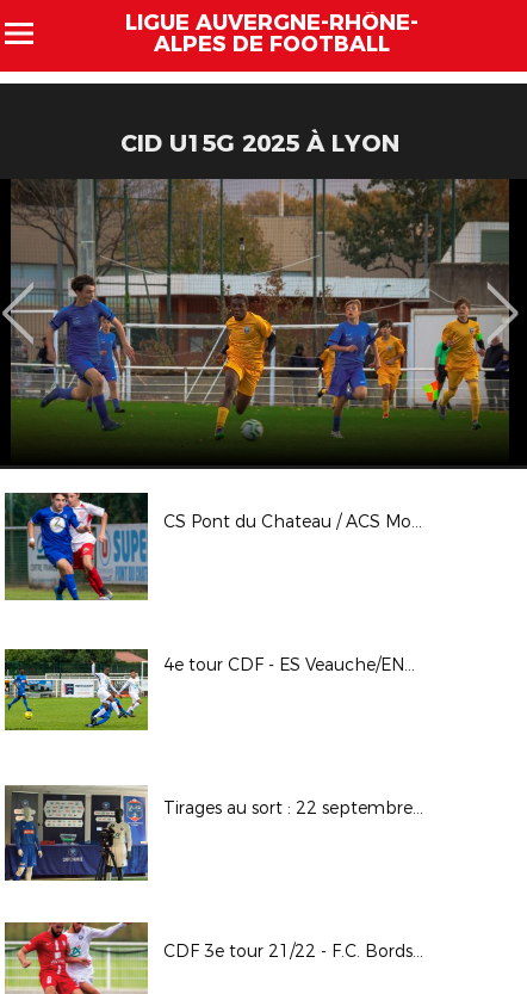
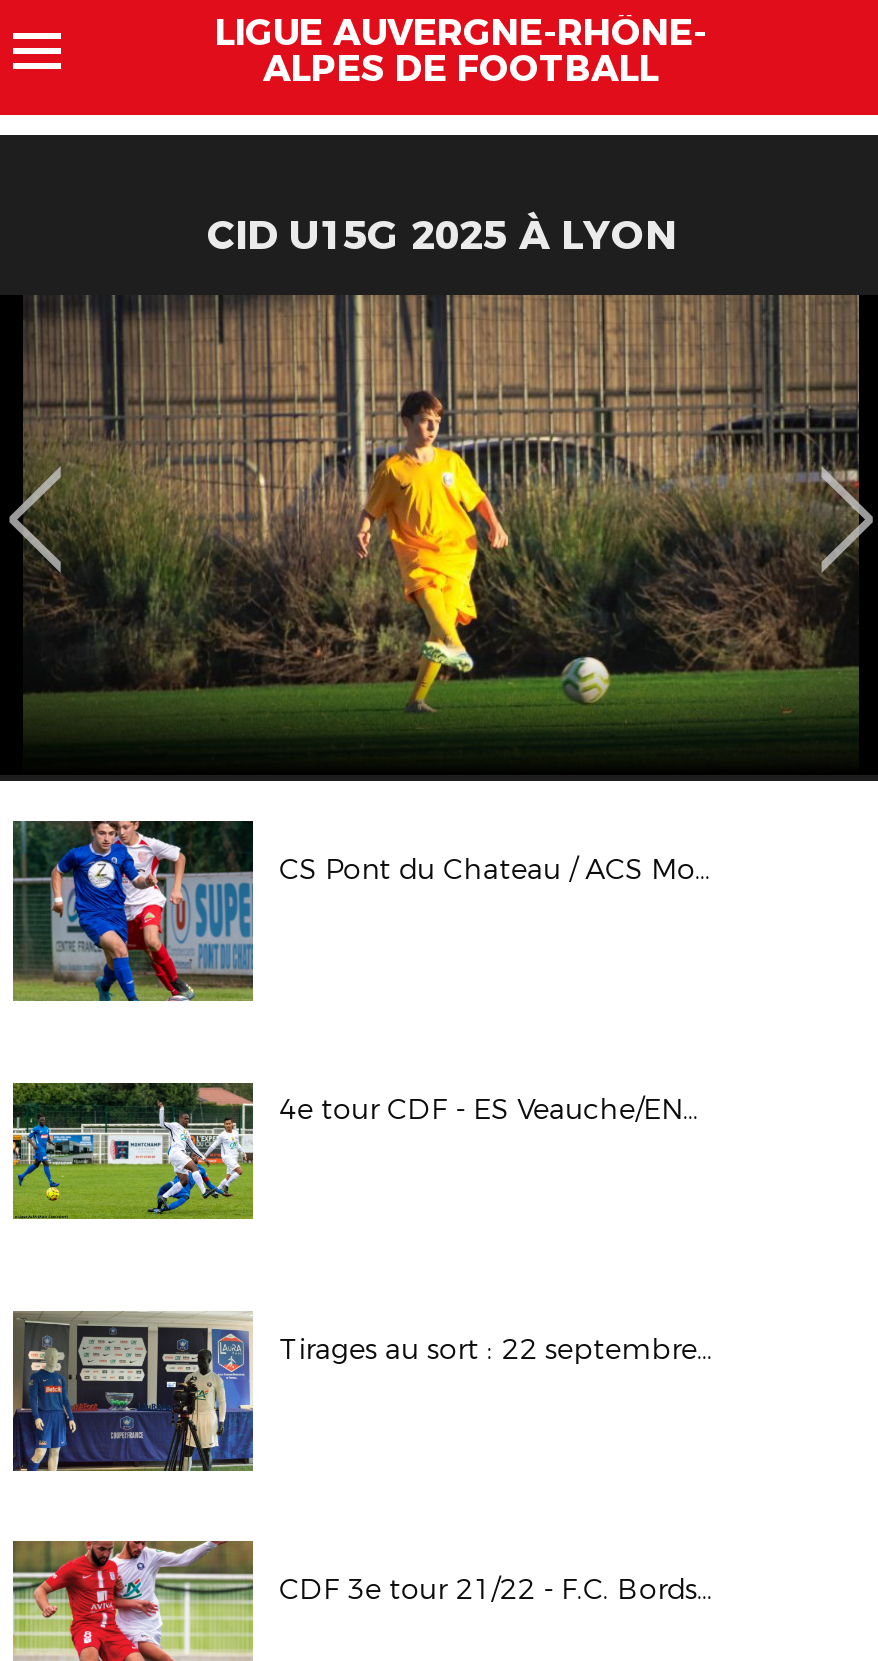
[11,178,510,437] [image] -> [23,295,859,725] [image]

